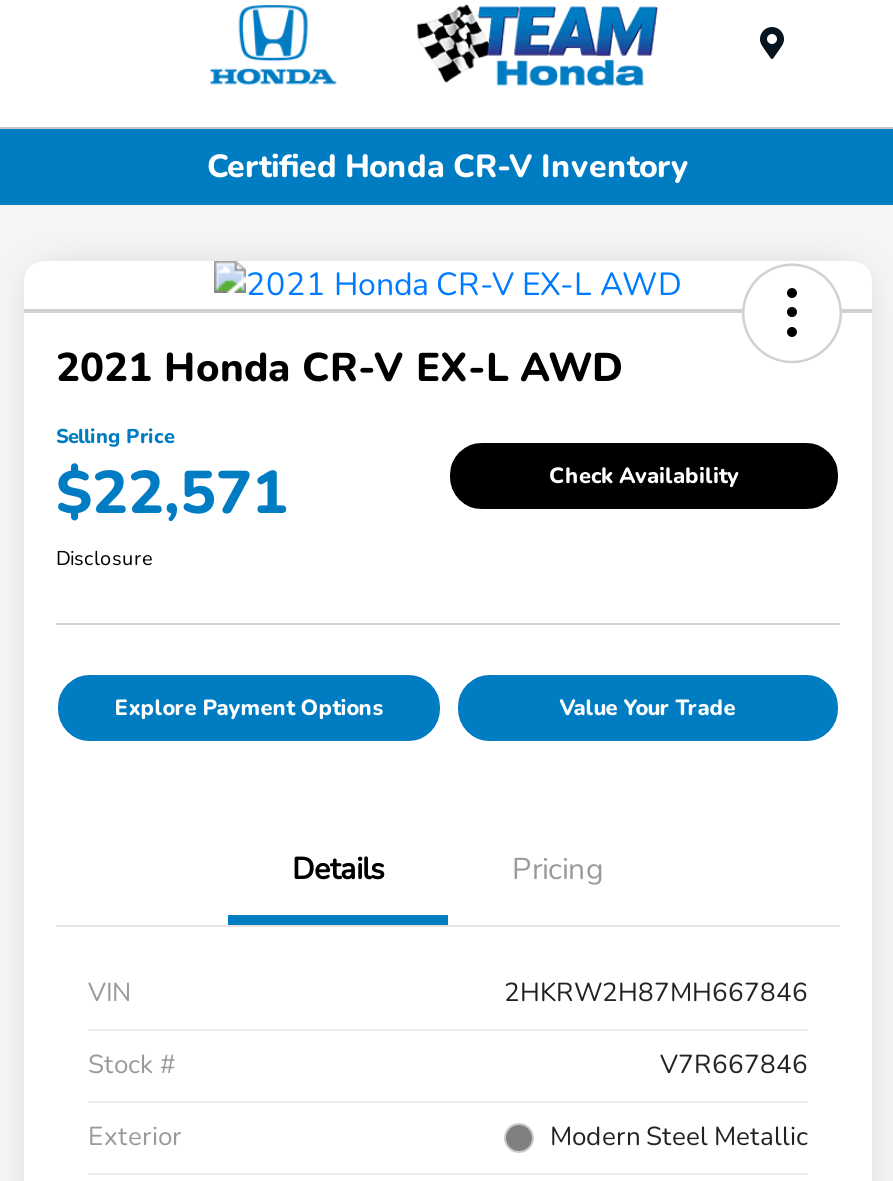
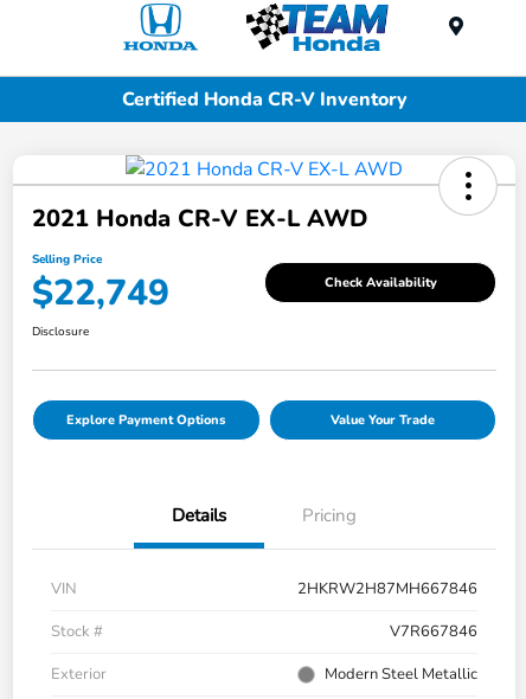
[56,453,288,535] $22,571 -> [32,269,169,318] $22,749

